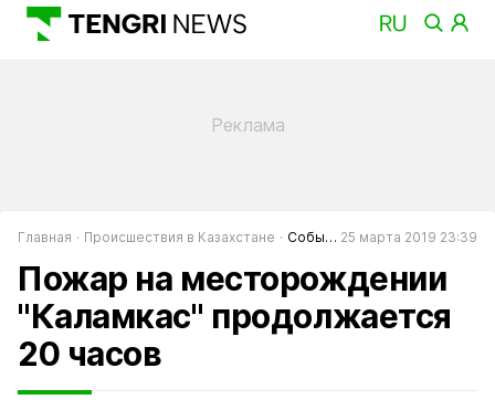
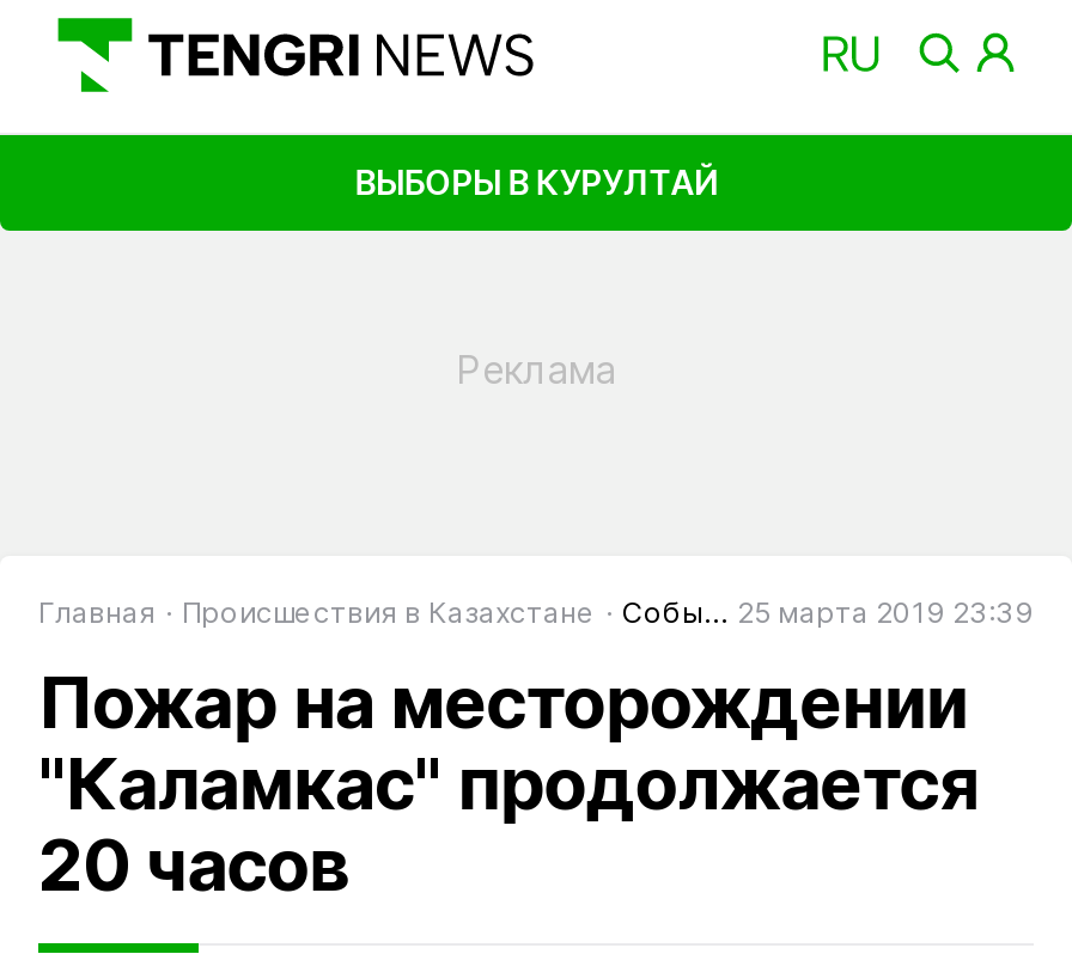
none -> [355,161,717,201] ВЫБОРЫ В КУРУЛТАЙ

